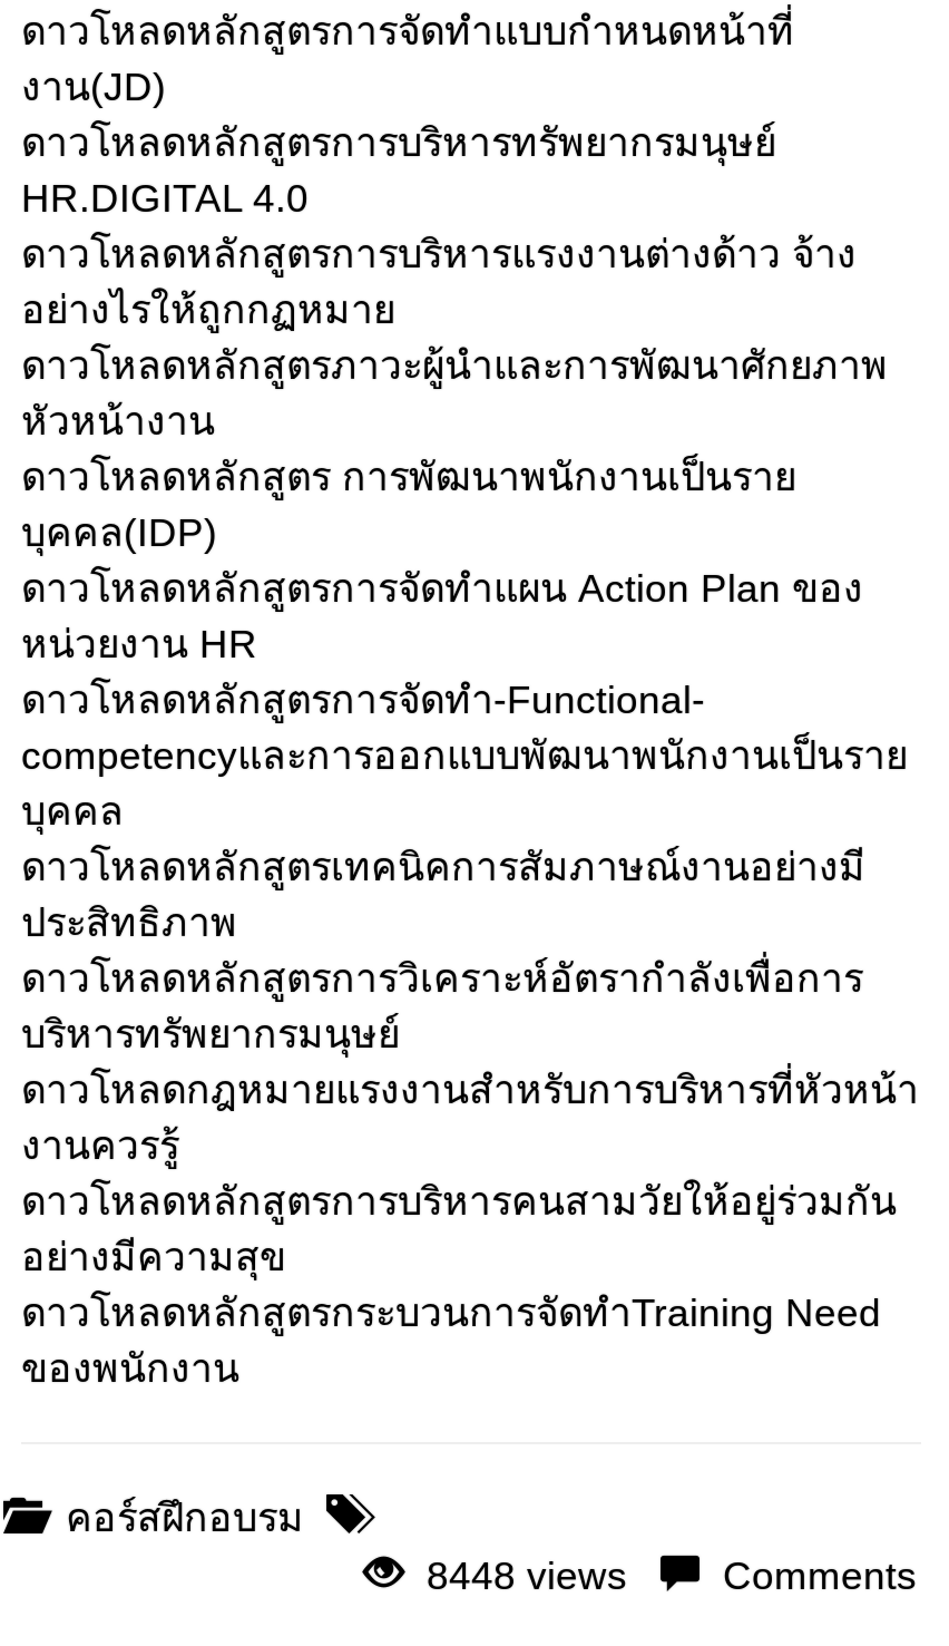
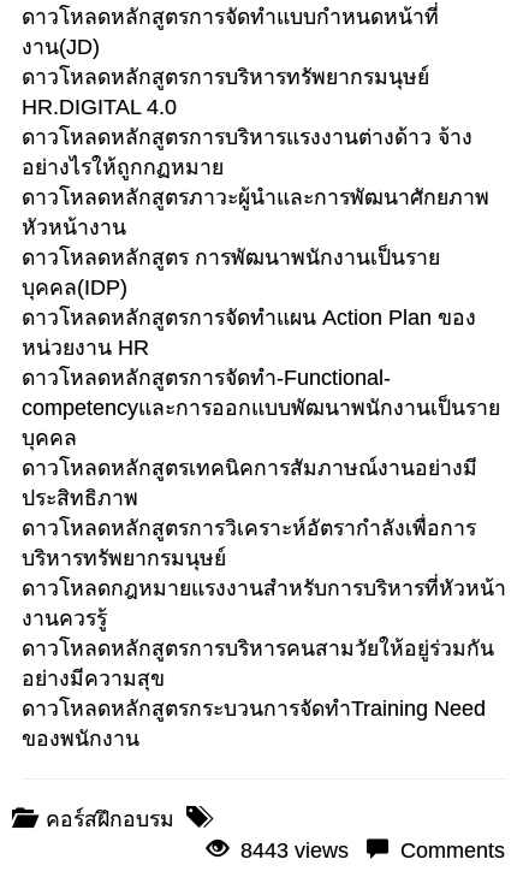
[404,1552,917,1597] 8448 views Comments -> [228,838,505,862] 8443 views Comments

